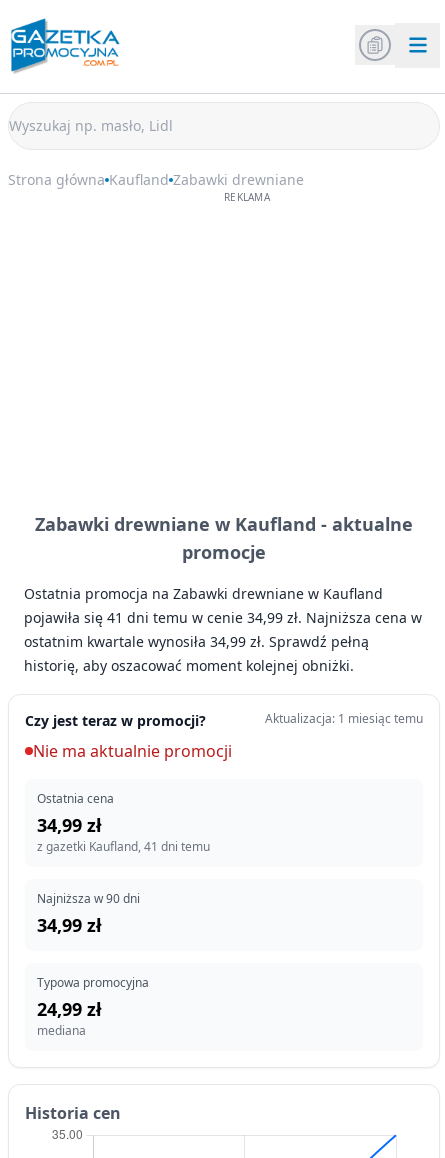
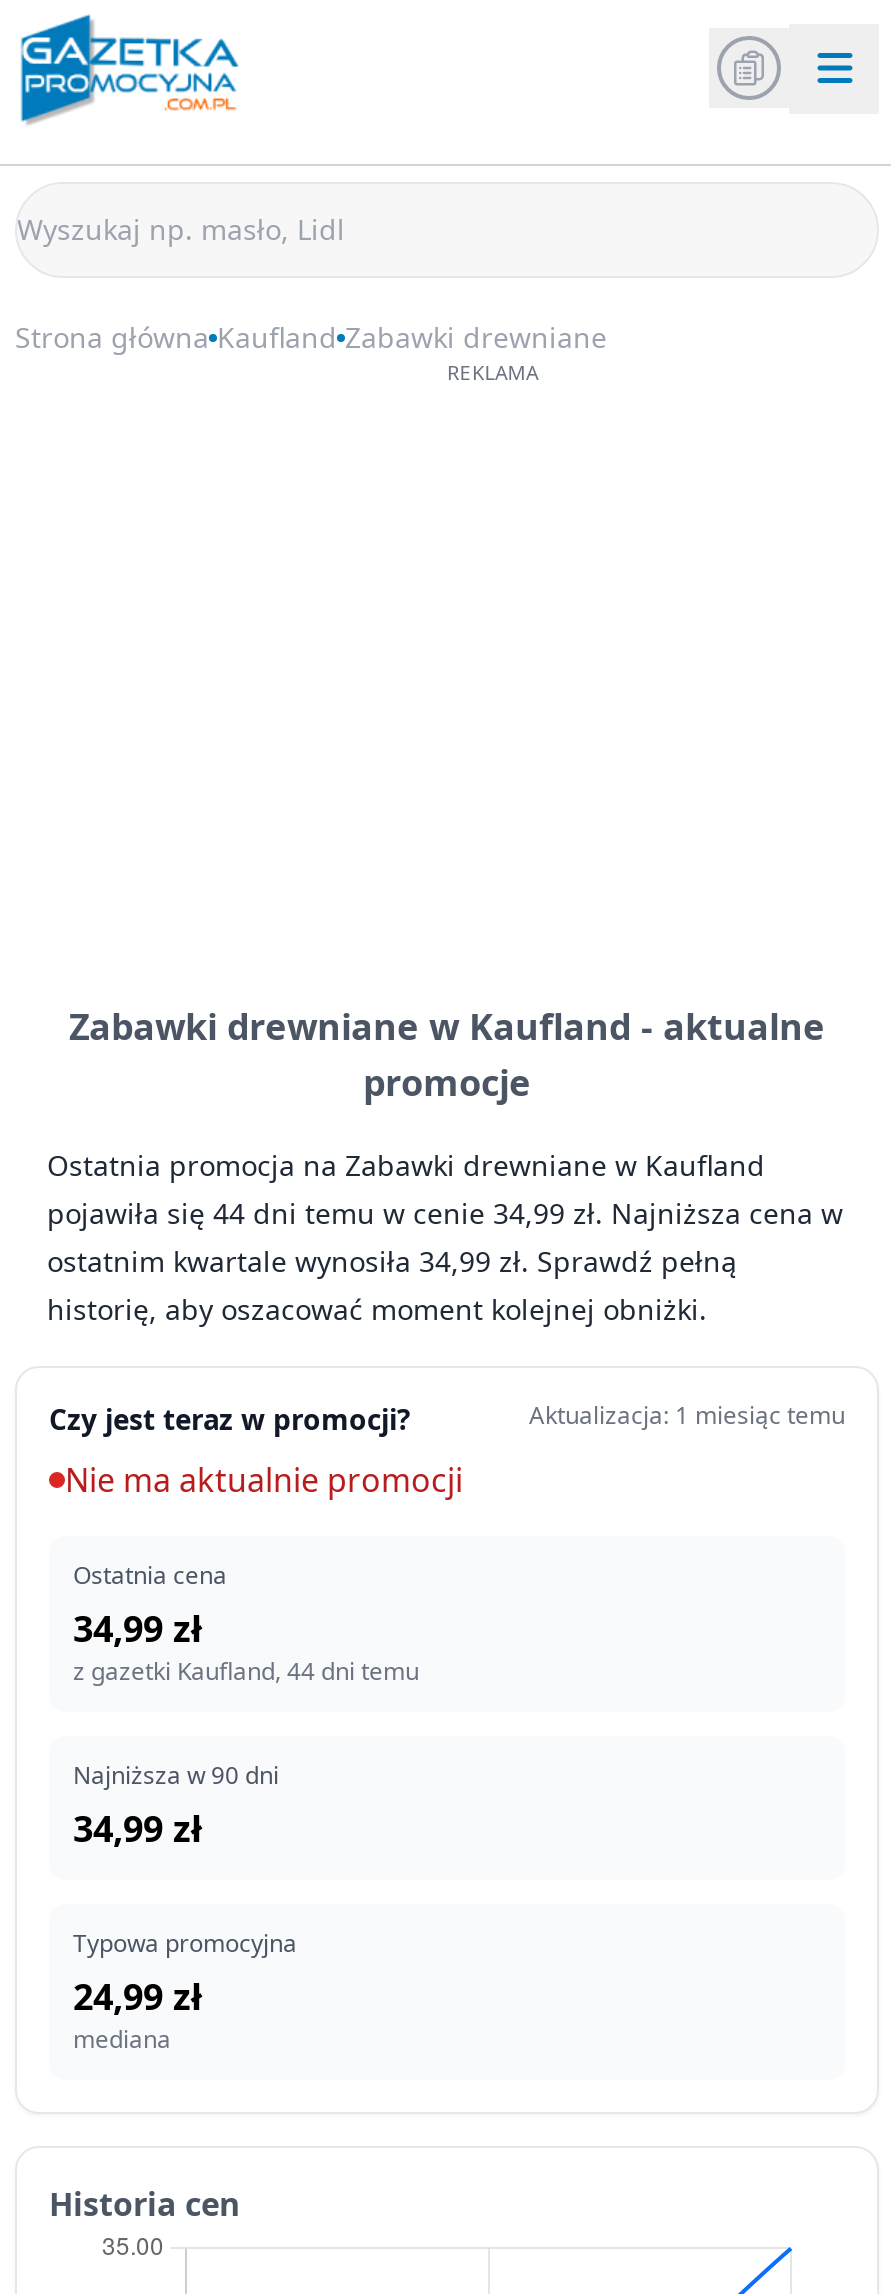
[24,608,422,627] pojawiła się 41 dni temu w cenie 34,99 zł. Najniższa cena w -> [47,1194,843,1232] pojawiła się 44 dni temu w cenie 34,99 zł. Najniższa cena w
[37,838,210,855] z gazetki Kaufland, 41 dni temu -> [73,1654,419,1688] z gazetki Kaufland, 44 dni temu

